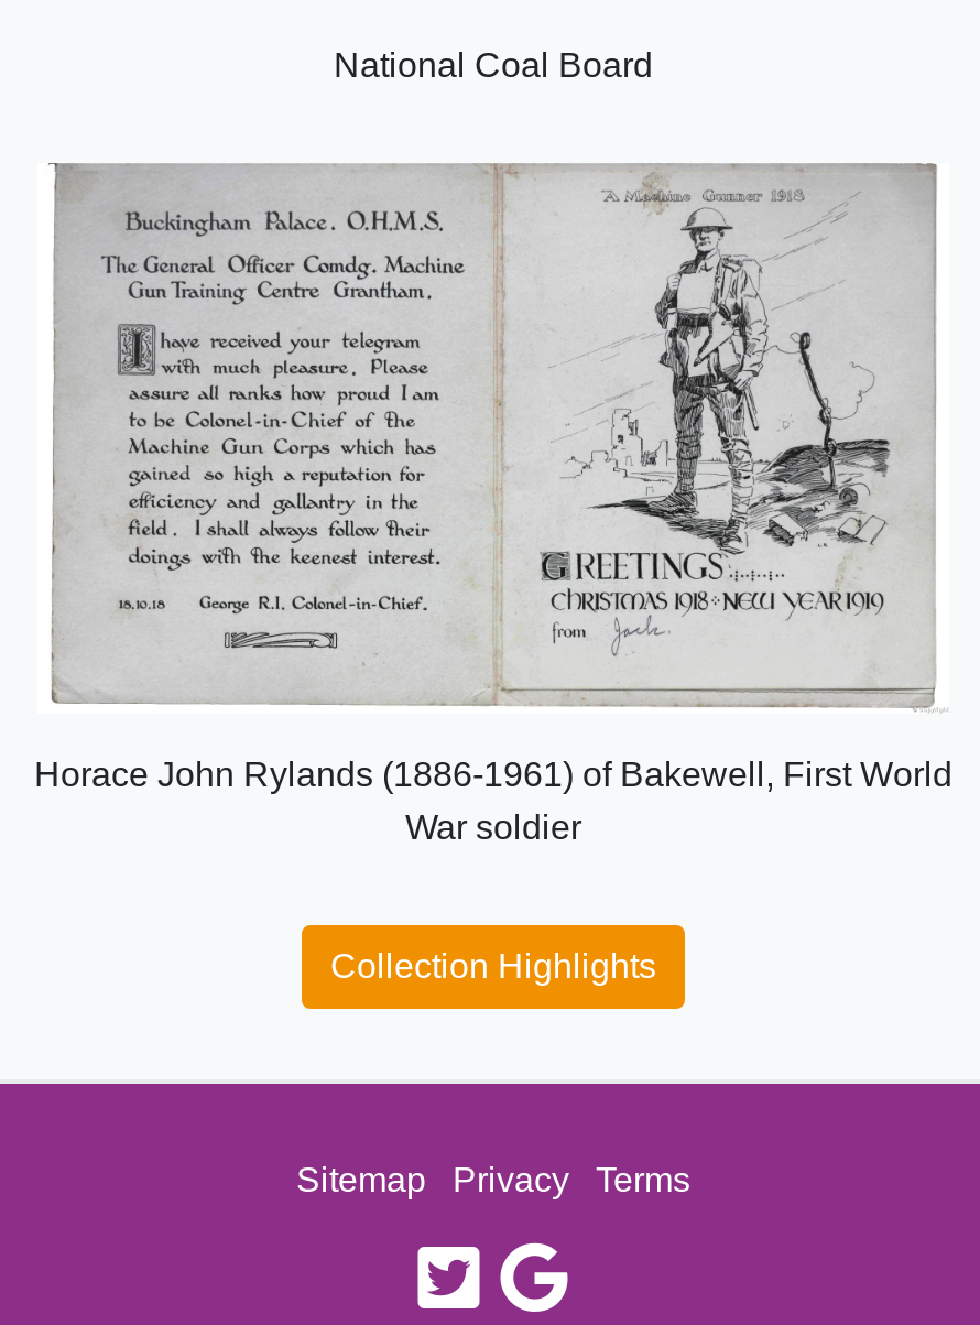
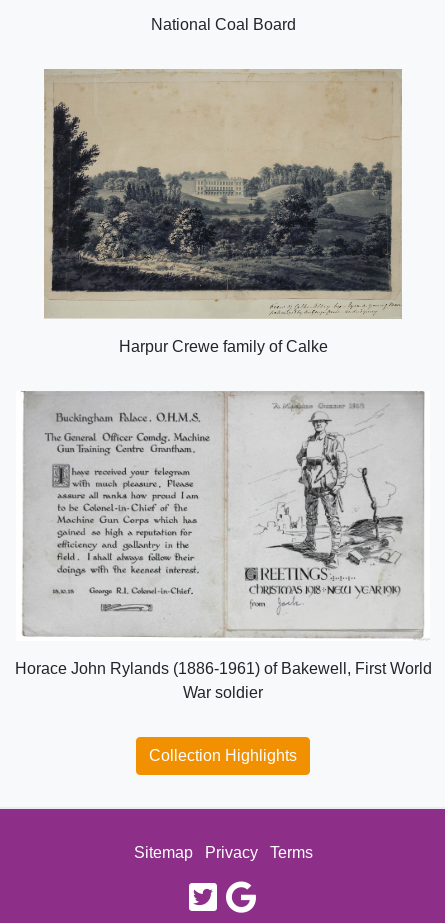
none -> [43,70,403,355] [image] | Harpur Crewe family of Calke

